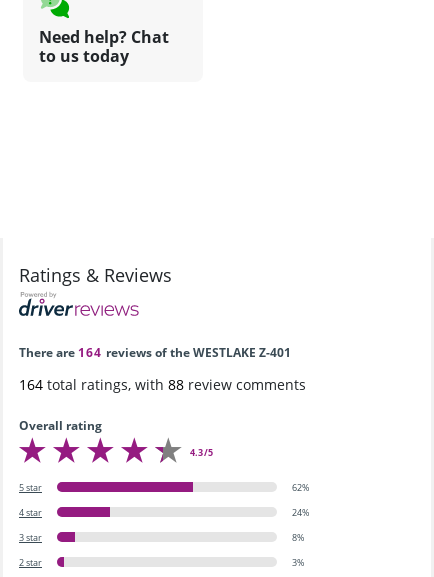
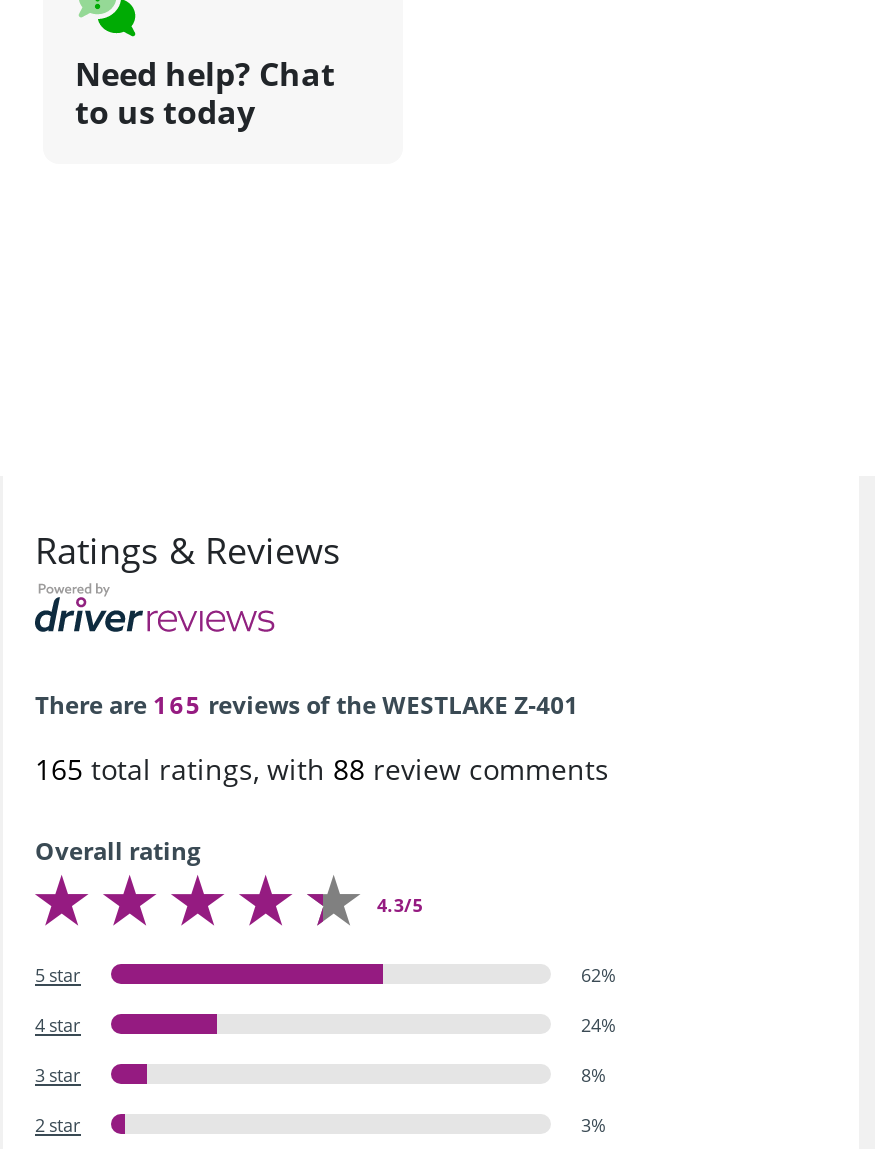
[19,344,291,361] There are 164 reviews of the WESTLAKE Z-401 -> [35,689,578,723] There are 165 reviews of the WESTLAKE Z-401
[19,375,306,394] 164 total ratings, with 88 review comments -> [35,751,609,789] 165 total ratings, with 88 review comments

